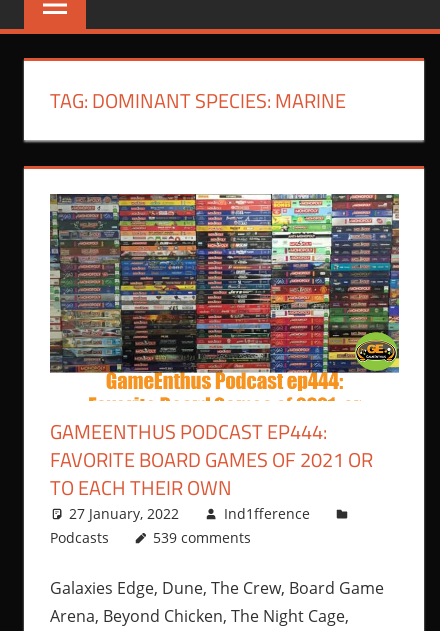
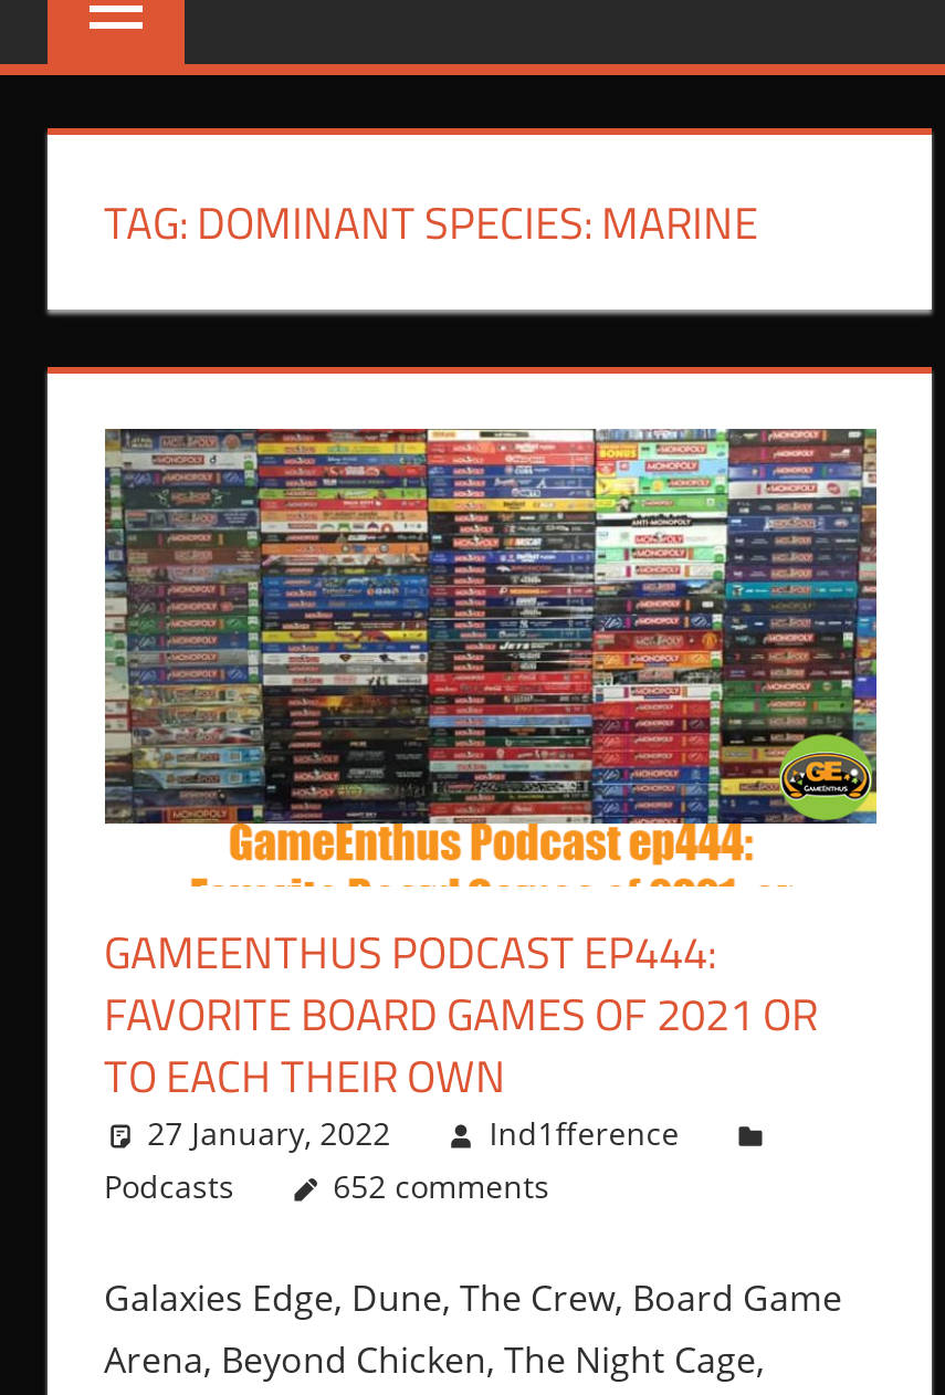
[153,528,251,547] 539 comments -> [333,1166,550,1208] 652 comments

